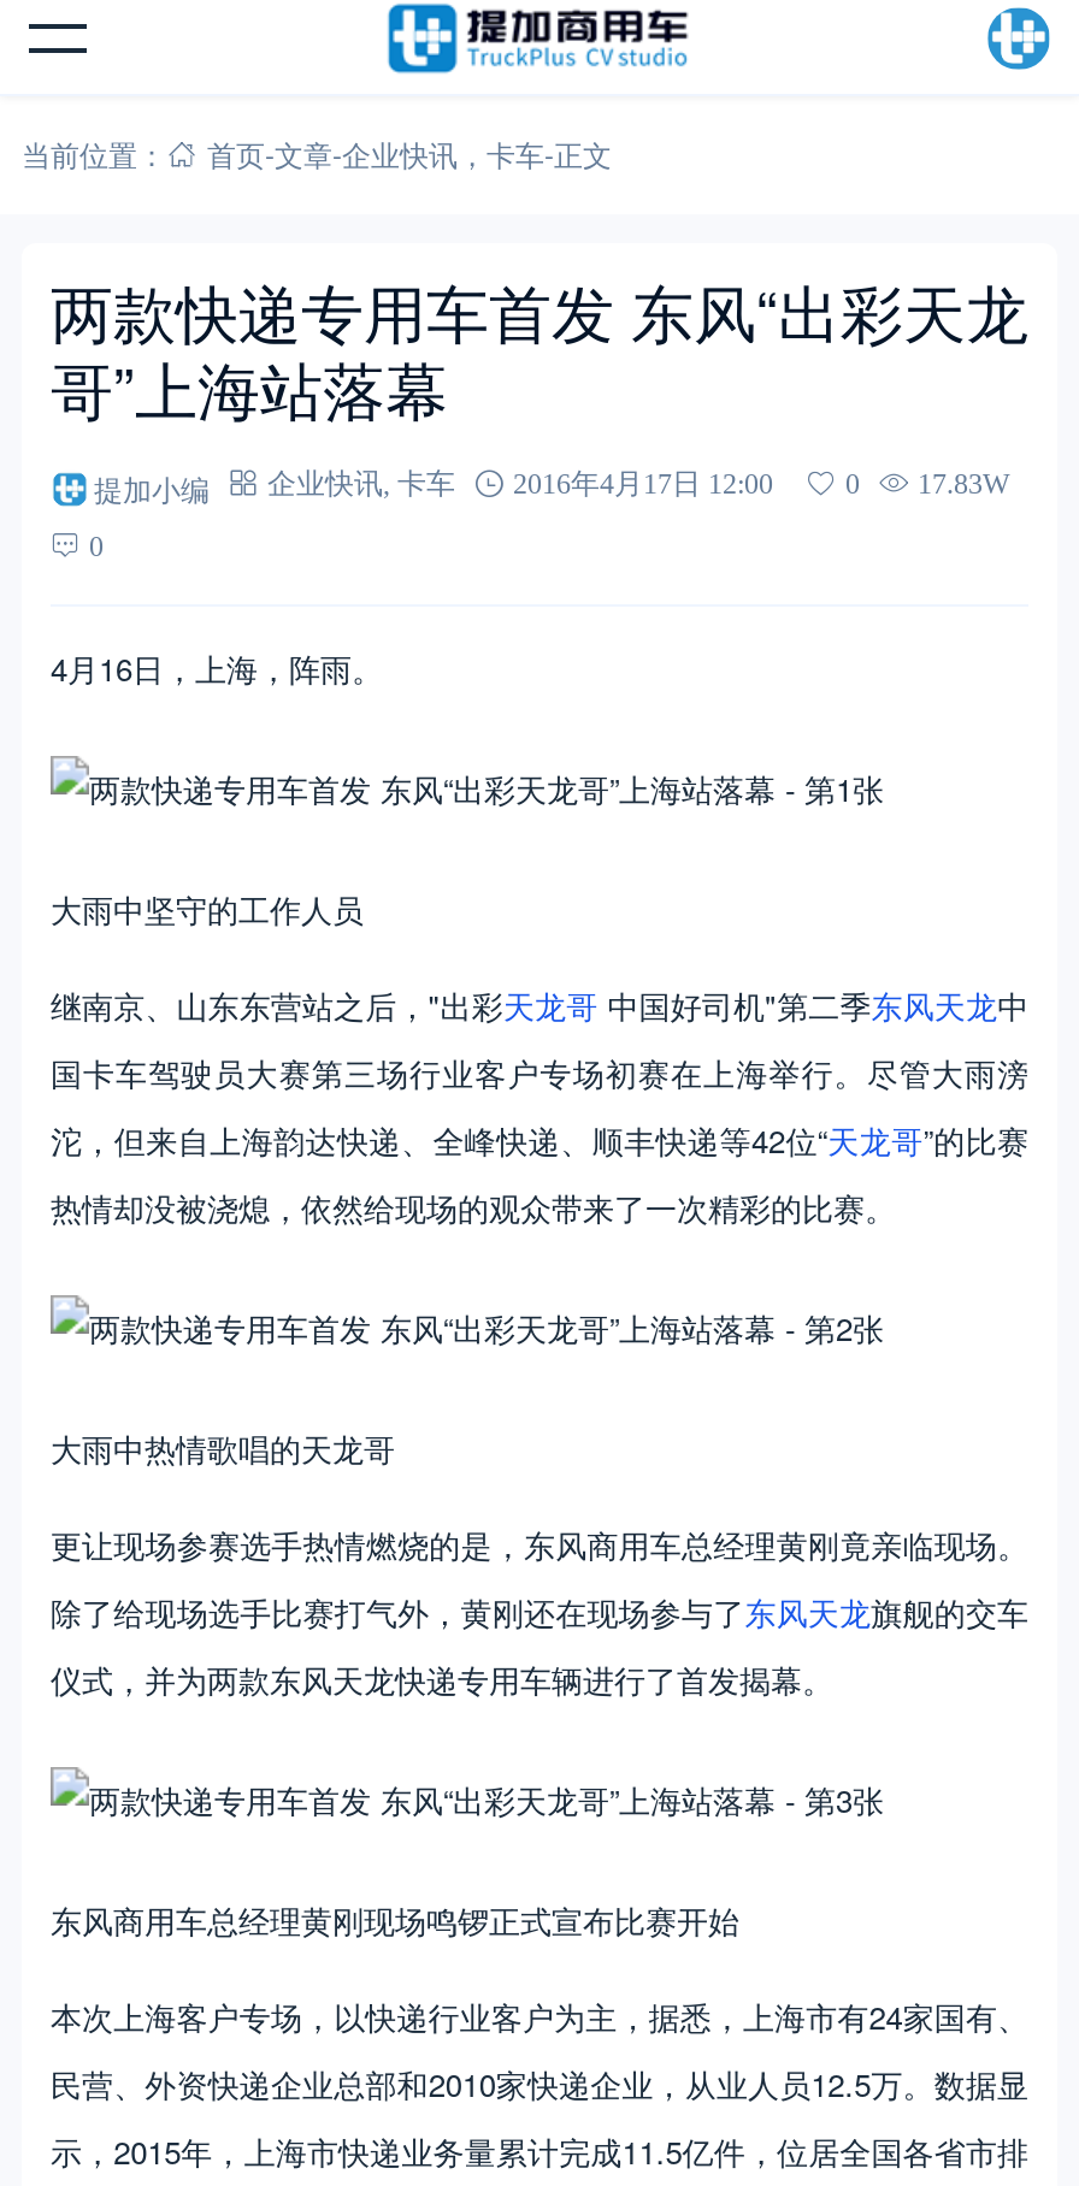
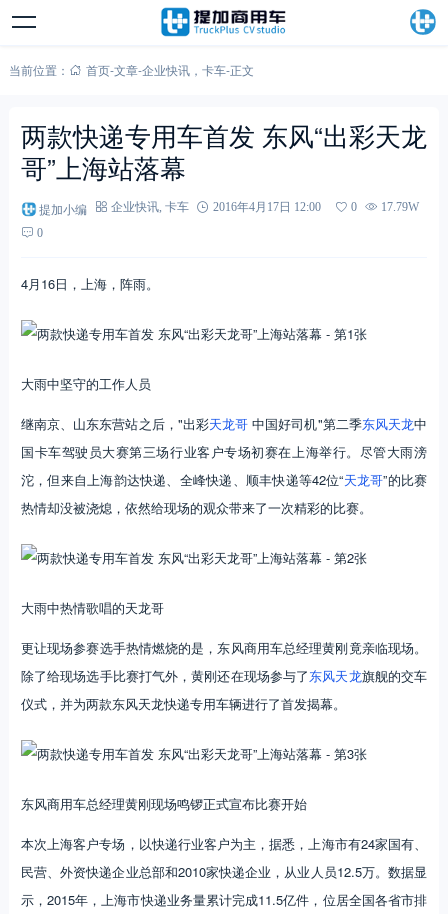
[845,467,1009,498] 0 17.83W -> [351,200,419,213] 0 17.79W

